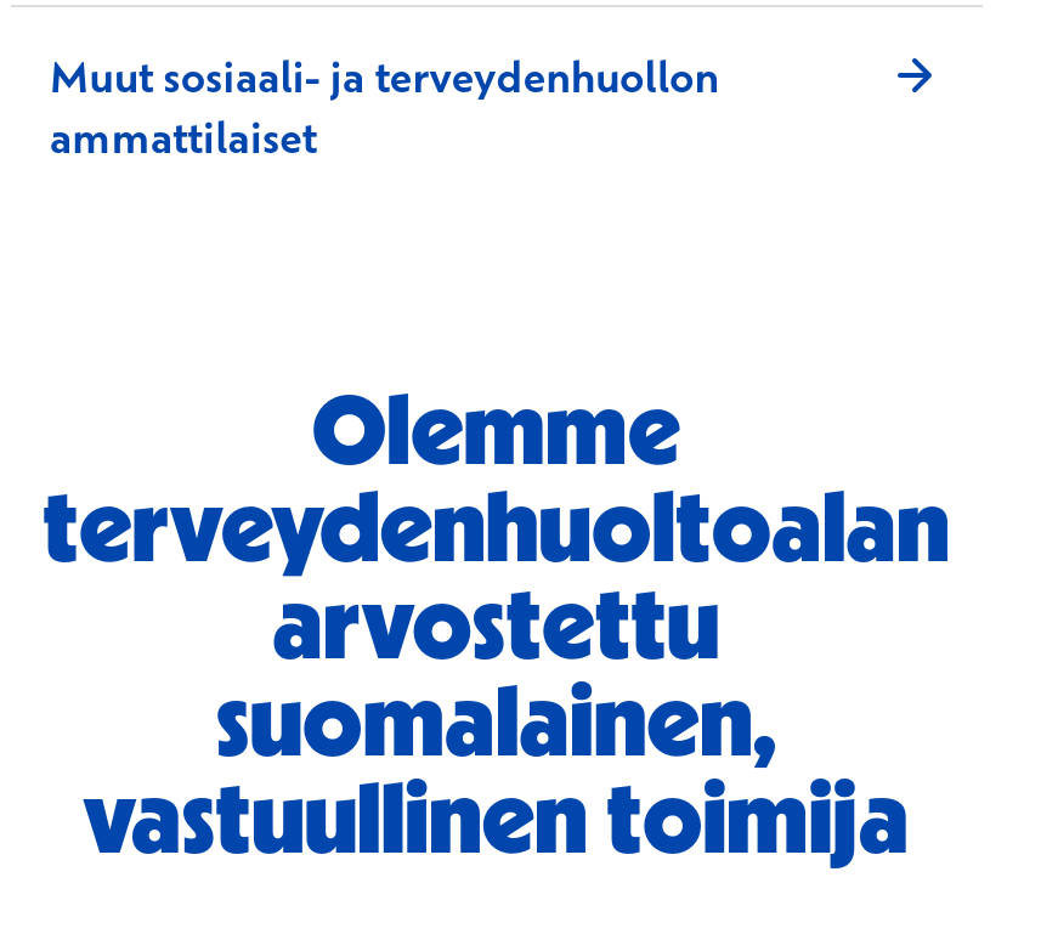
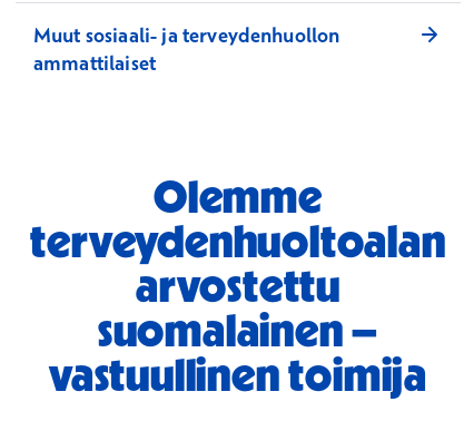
[217,661,777,780] suomalainen, -> [98,303,379,358] suomalainen –

